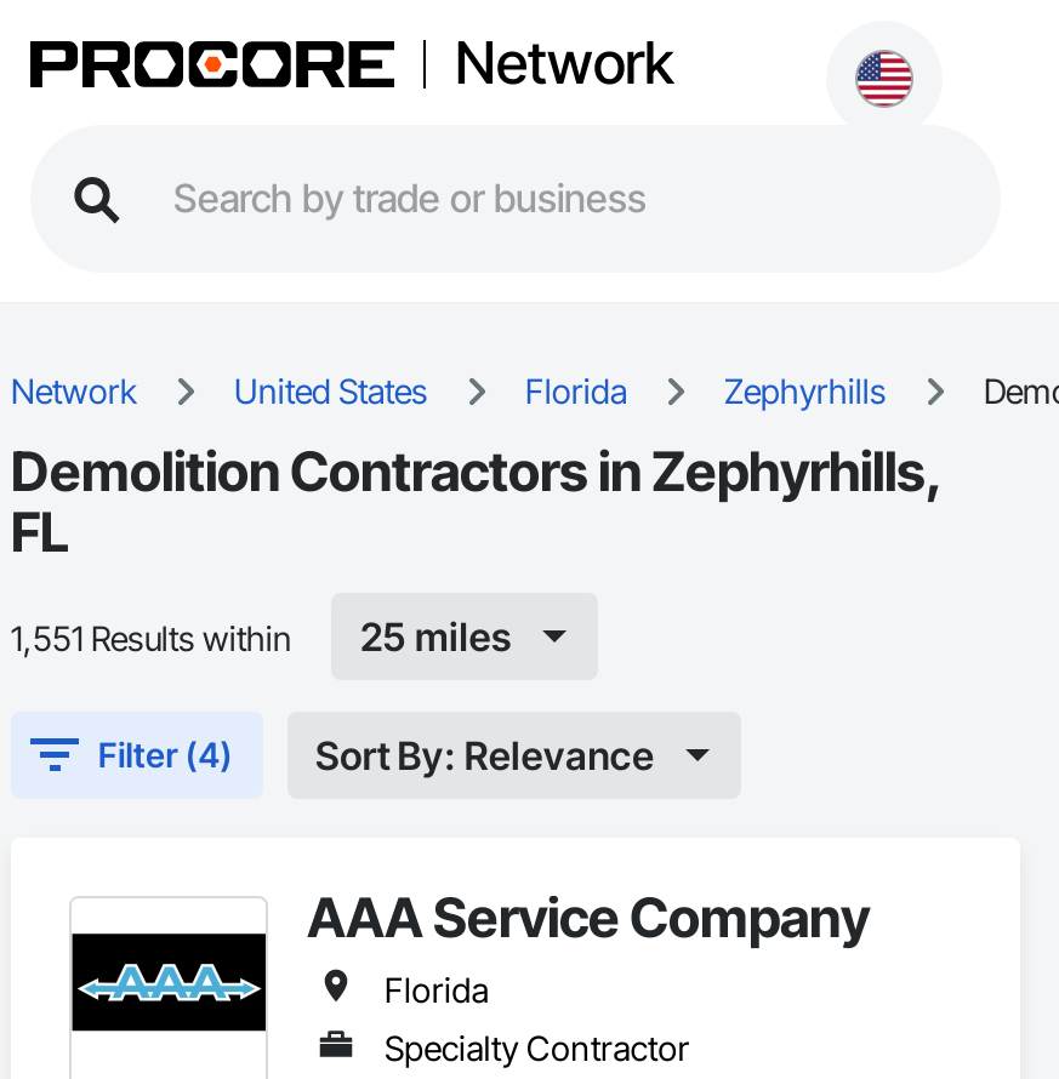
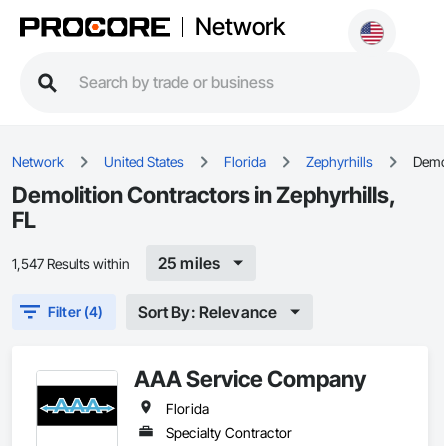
[11,616,292,657] 1,551 Results within -> [12,254,130,271] 1,547 Results within

